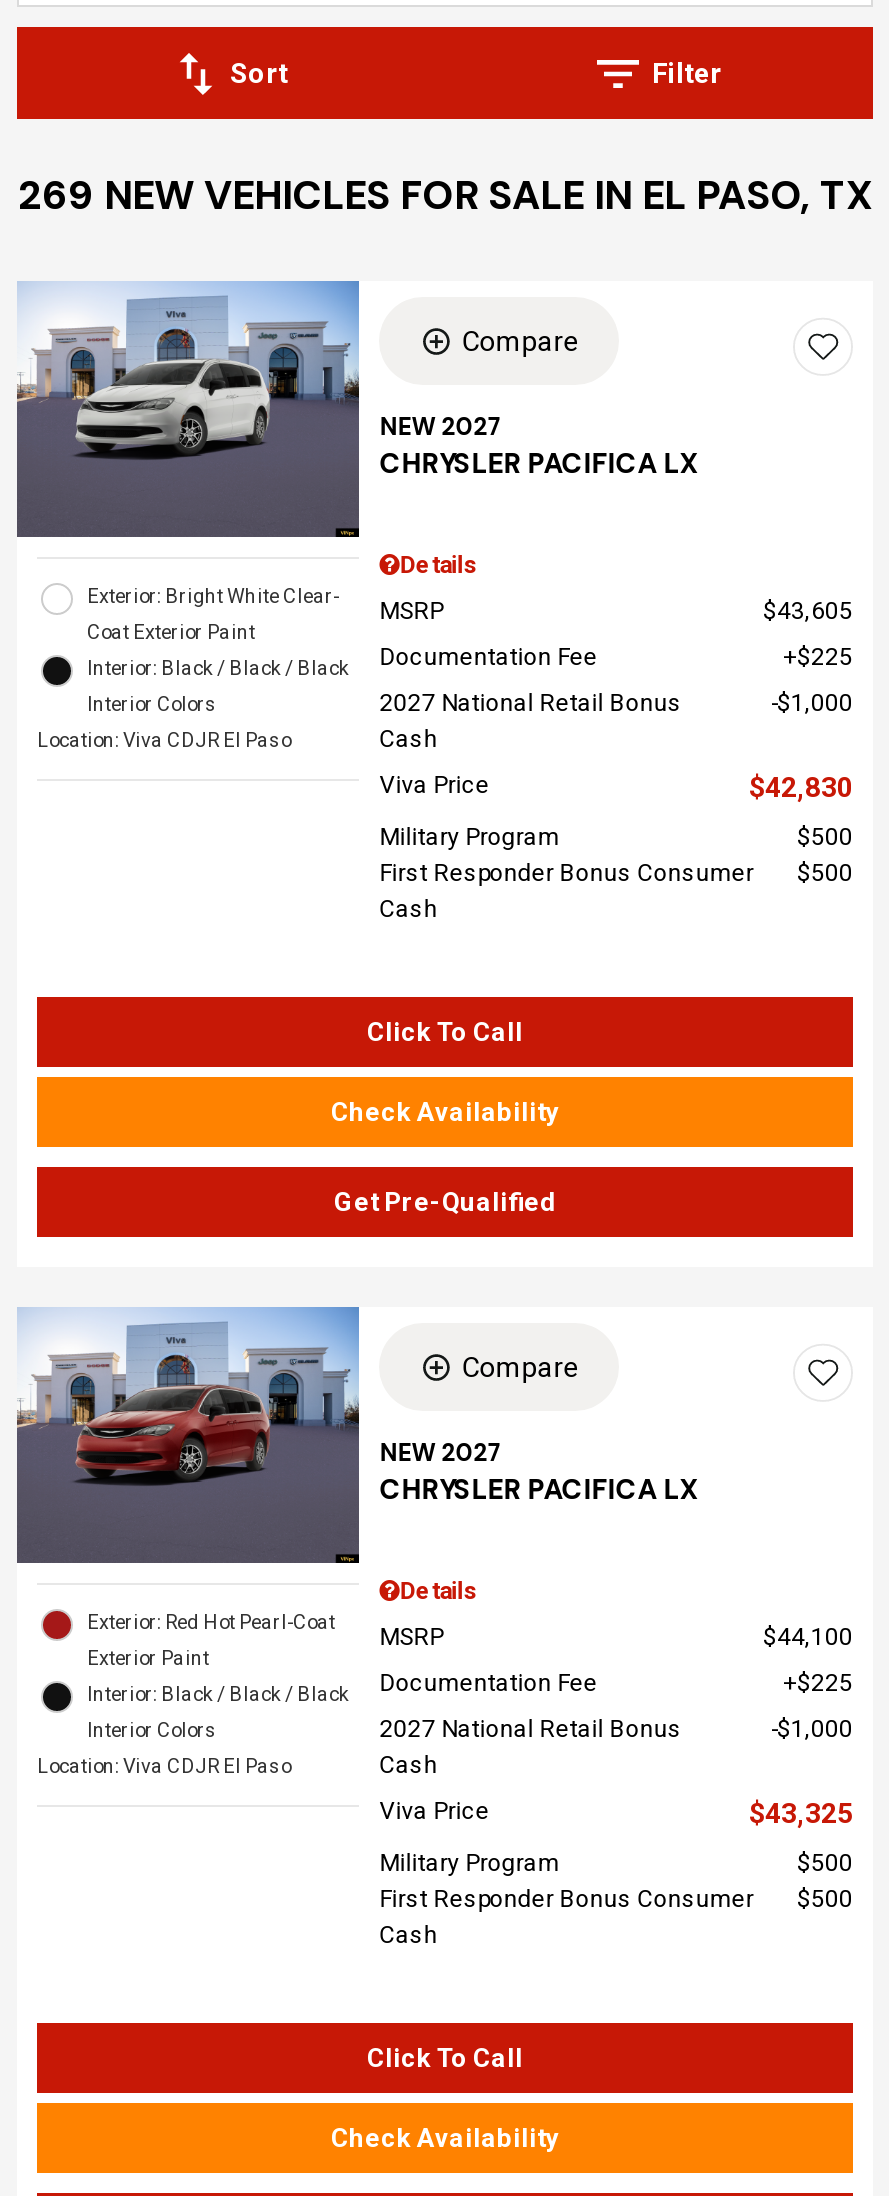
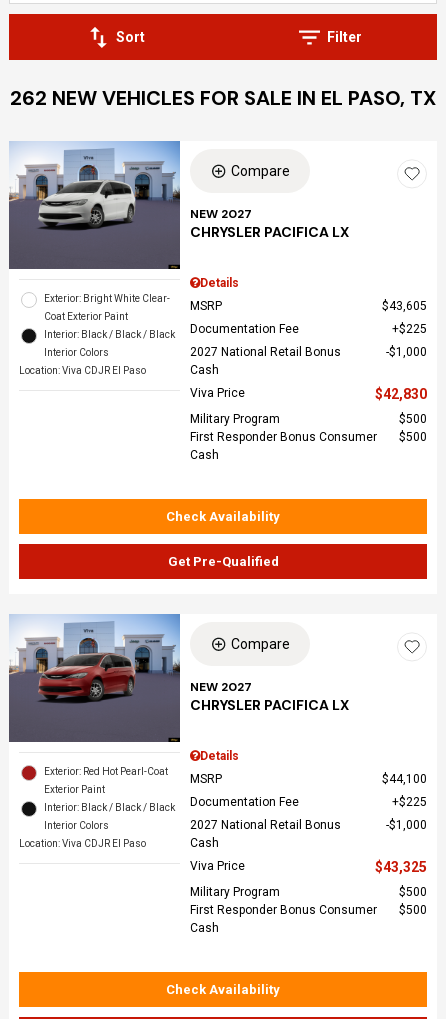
[18,169,872,221] 269 NEW VEHICLES FOR SALE IN EL PASO, TX -> [10,85,436,111] 262 NEW VEHICLES FOR SALE IN EL PASO, TX
[367,1017,523,1047] Click To Call -> none
[367,2043,523,2073] Click To Call -> none

